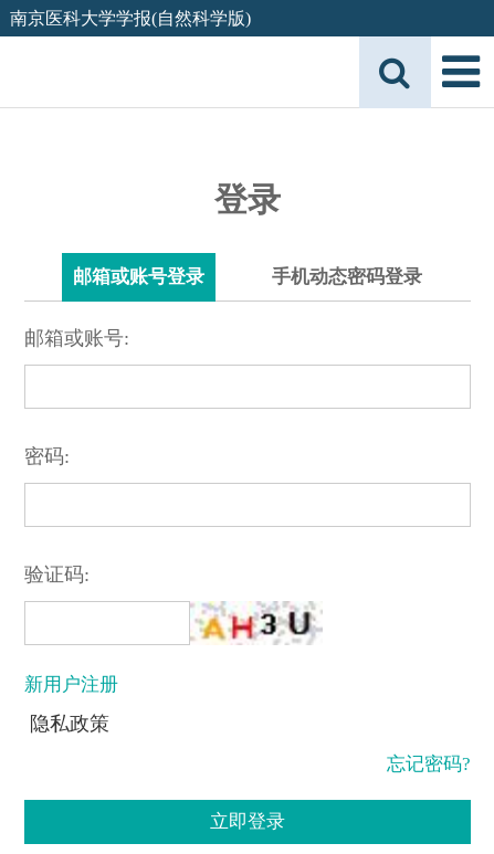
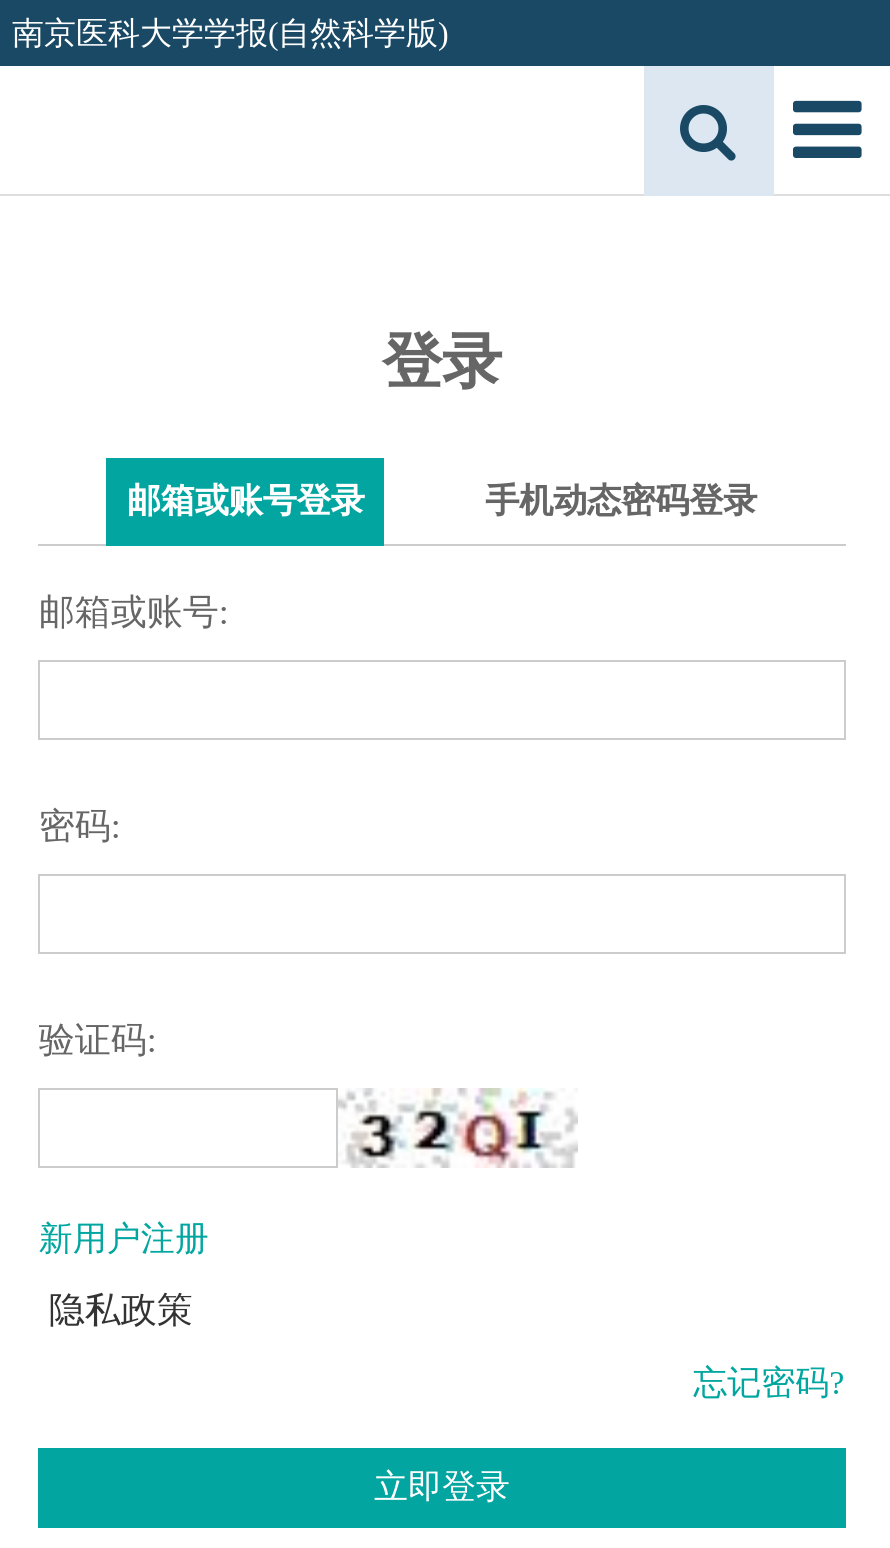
[191,601,322,643] [image] -> [348,1088,576,1166] [image]

